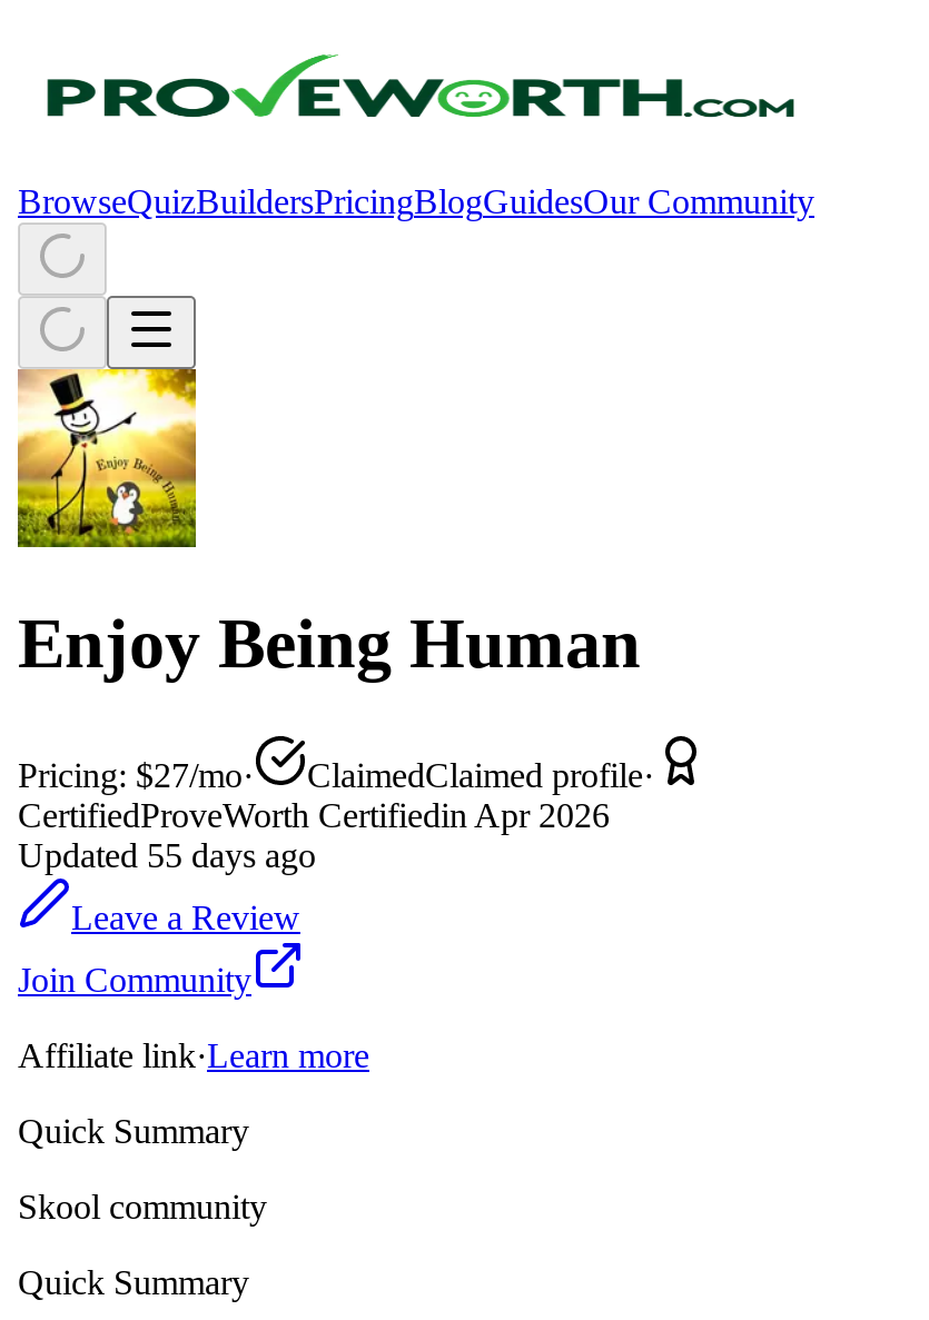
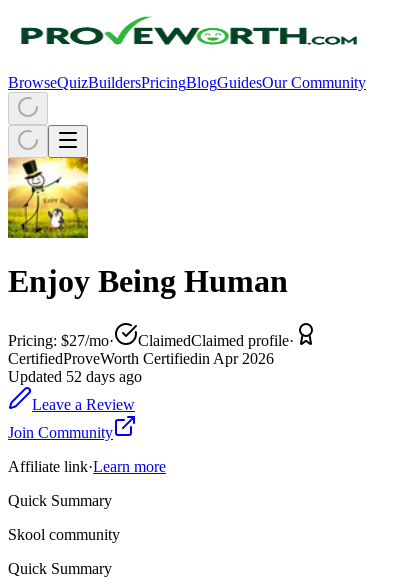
[18,836,316,874] Updated 55 days ago -> [8,368,142,385] Updated 52 days ago

